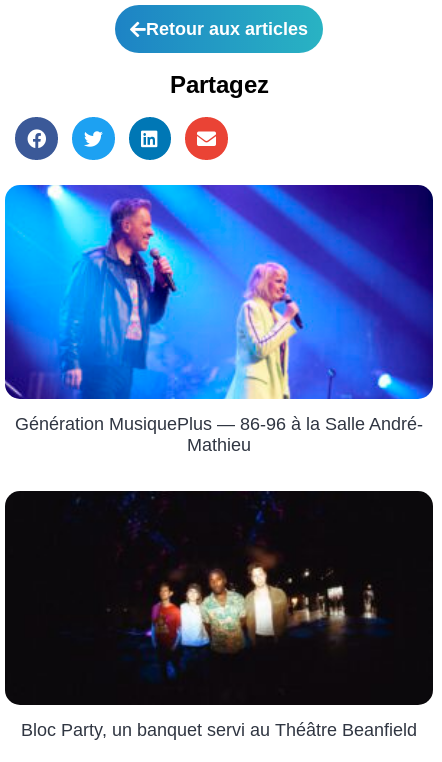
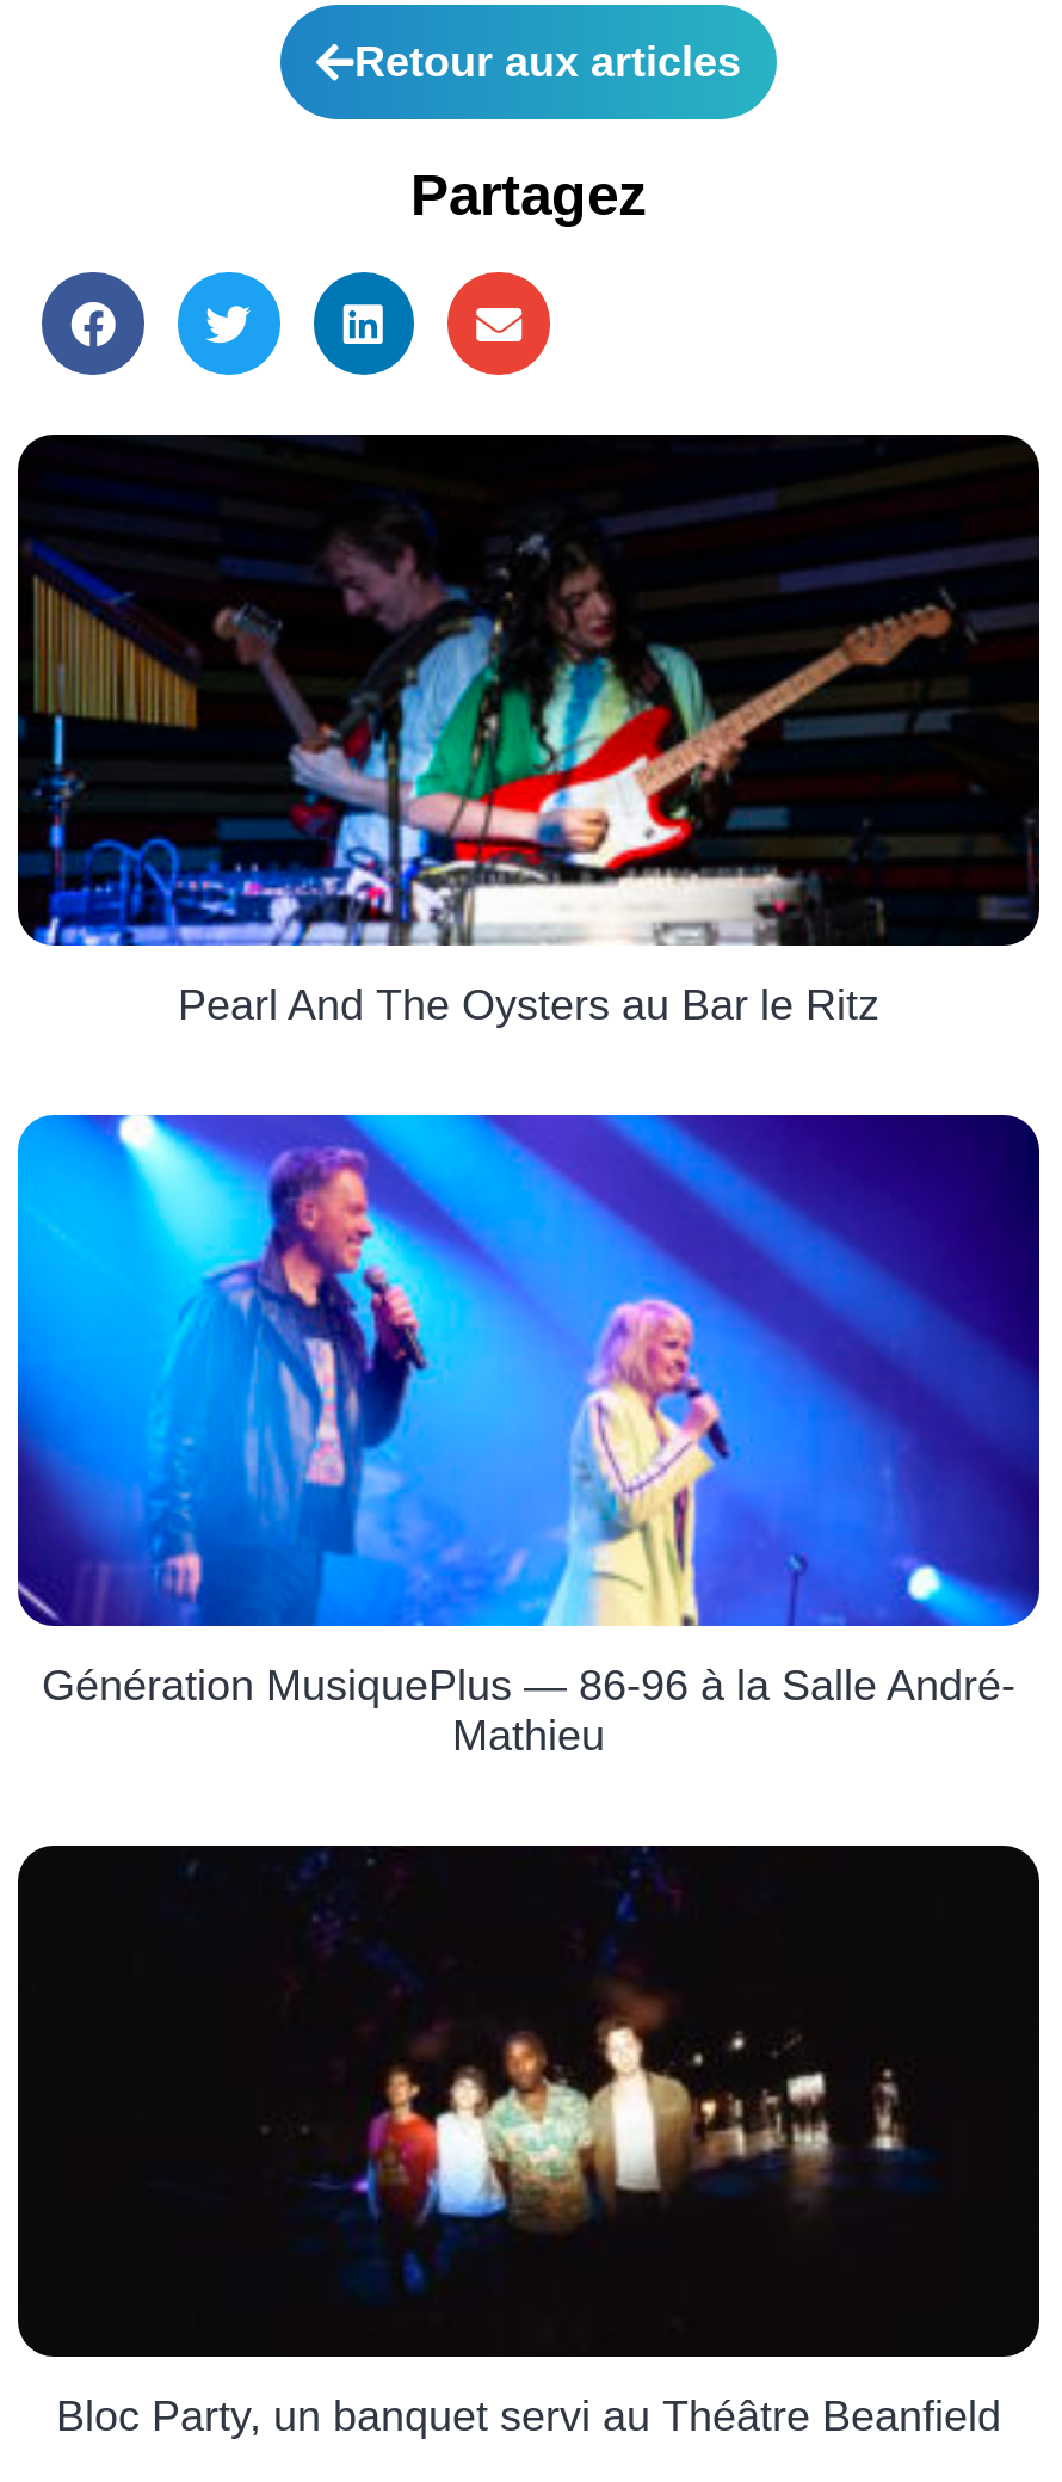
none -> [16,432,1042,1030] [image] | Pearl And The Oysters au Bar le Ritz

